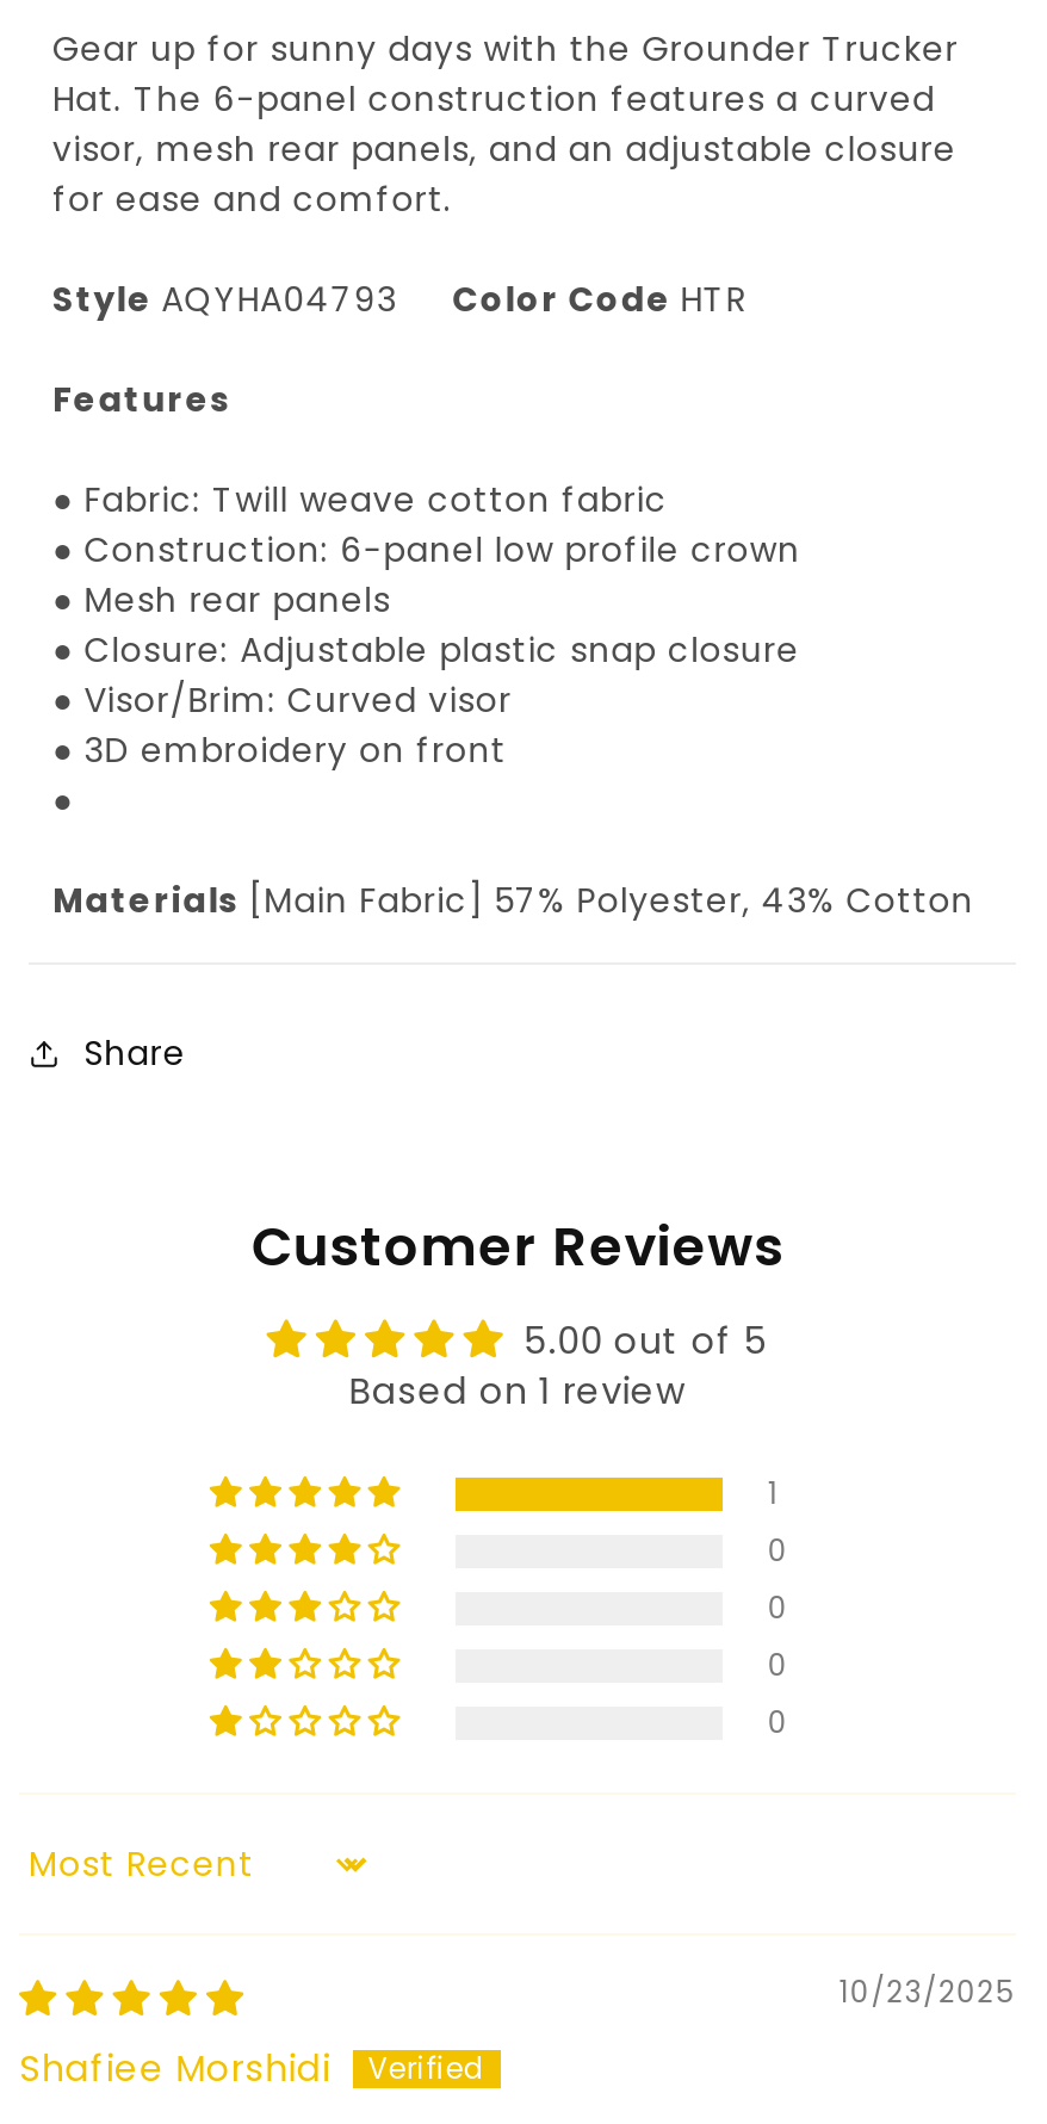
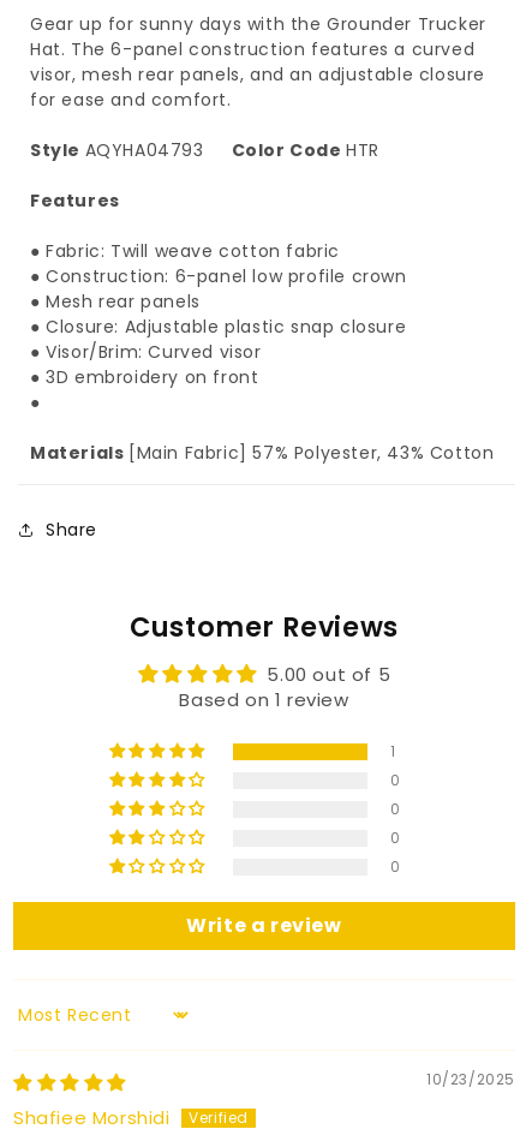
none -> [187,912,342,939] Write a review

